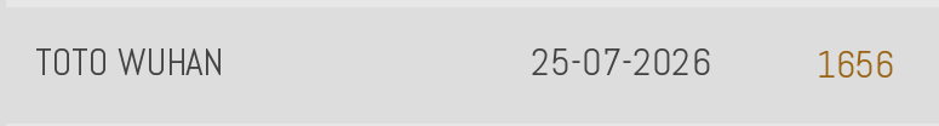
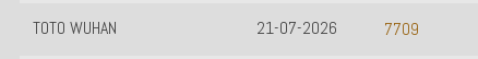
[531,40,710,88] 25-07-2026 -> [256,18,337,40] 21-07-2026
[816,41,894,89] 1656 -> [384,18,419,40] 7709

